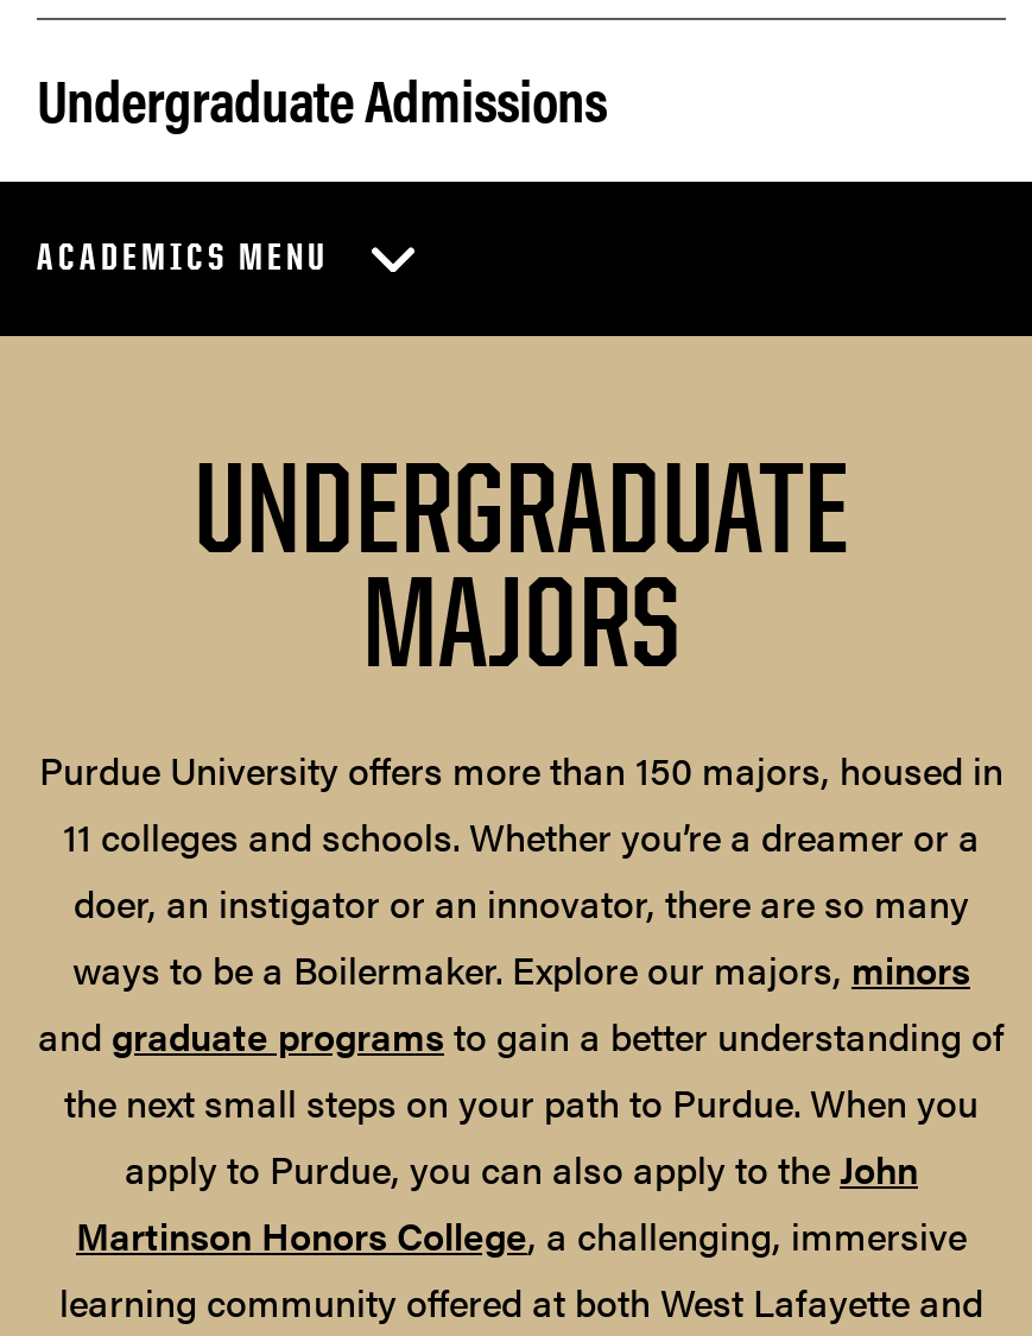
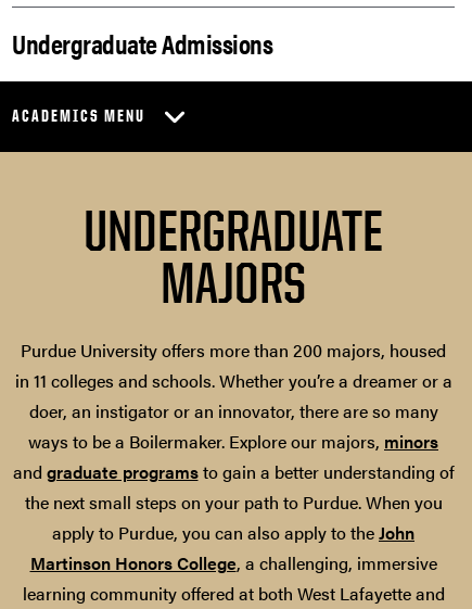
[39,743,1003,864] Purdue University offers more than 150 majors, housed in | 11 colleges and schools. Whether you’re a dreamer or a -> [15,338,452,393] Purdue University offers more than 200 majors, housed | in 11 colleges and schools. Whether you’re a dreamer or a

